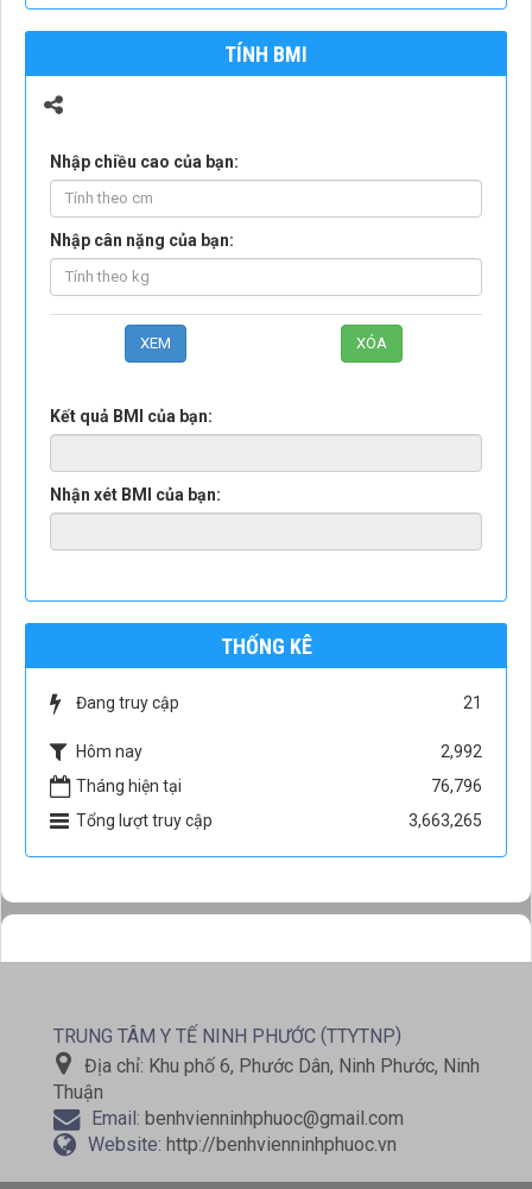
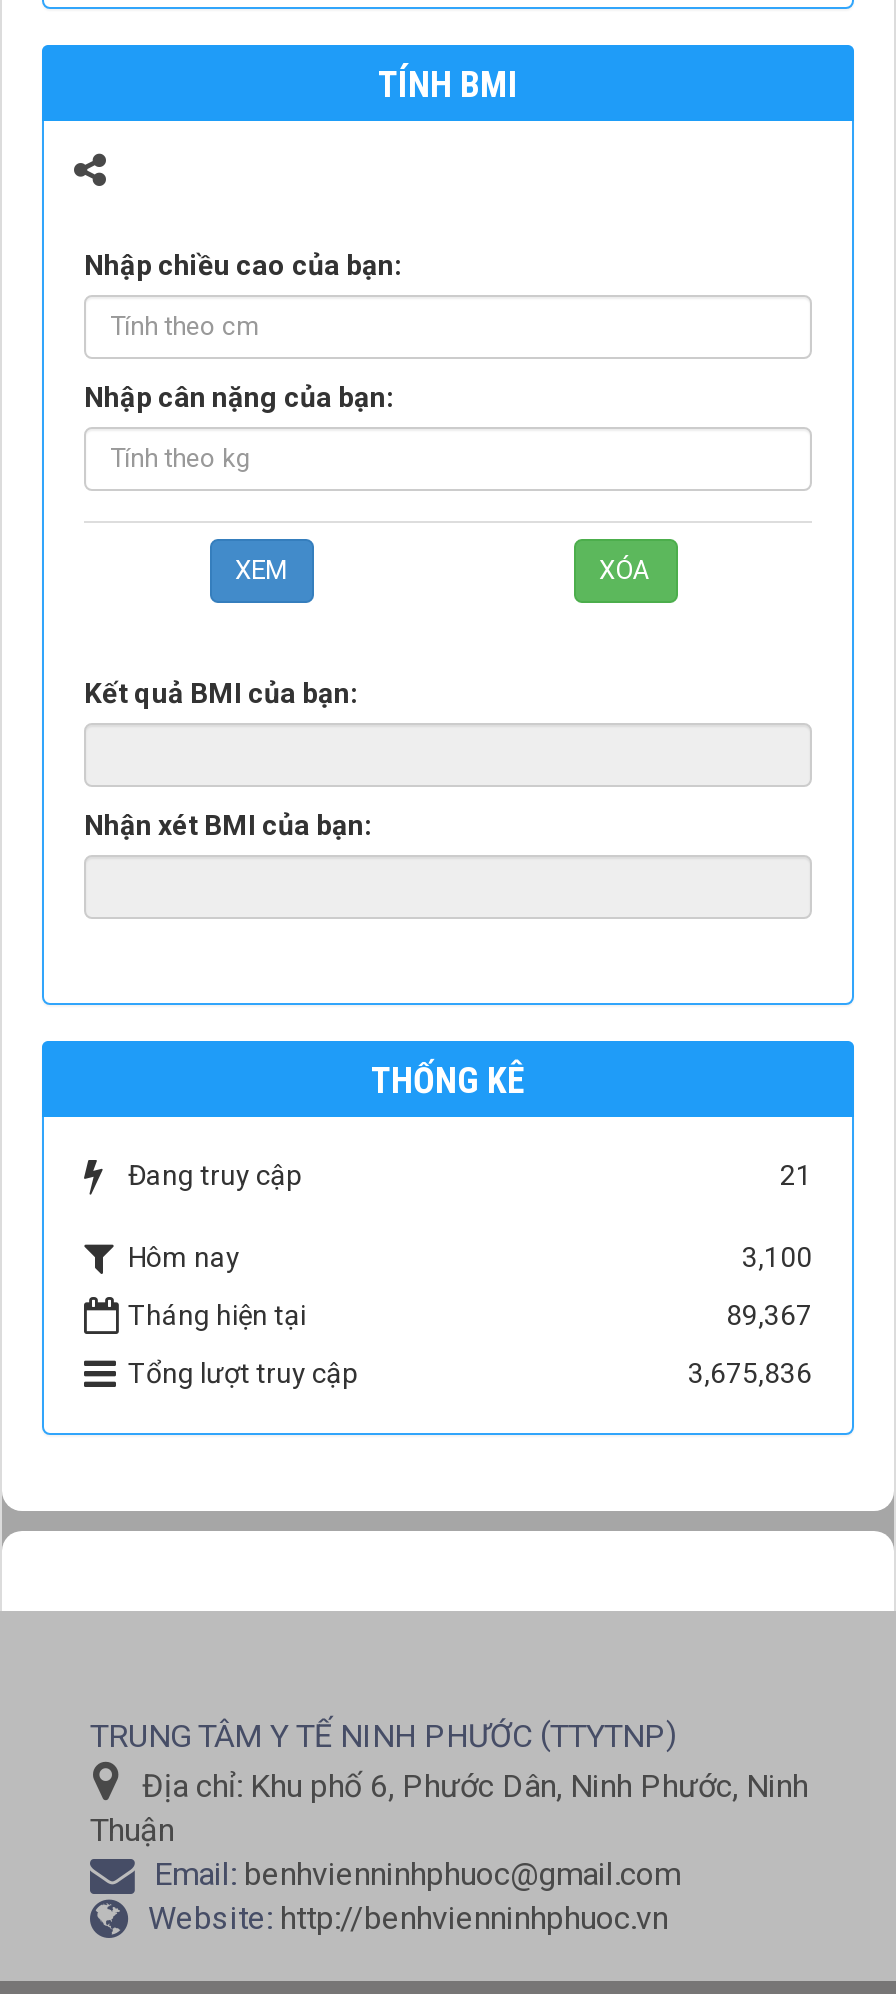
[441,741,482,760] 2,992 -> [742,1240,812,1272] 3,100
[431,776,482,795] 76,796 -> [726,1298,812,1330] 89,367
[408,810,482,829] 3,663,265 -> [688,1356,812,1388] 3,675,836

